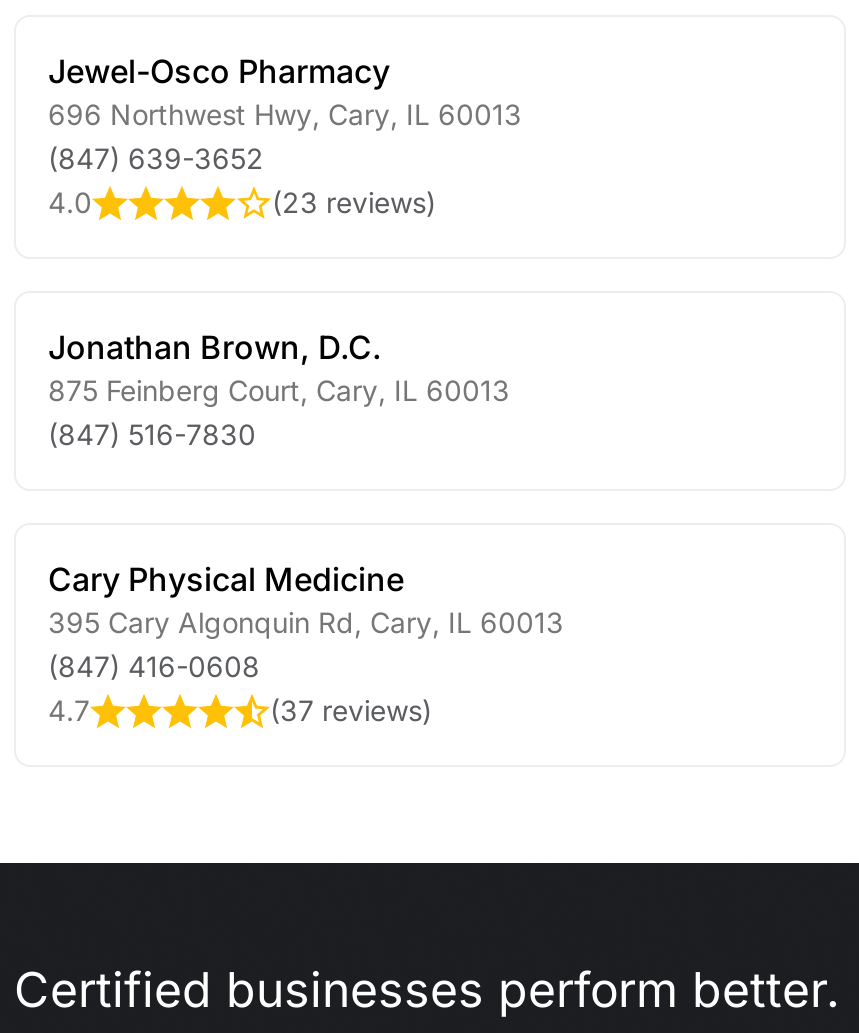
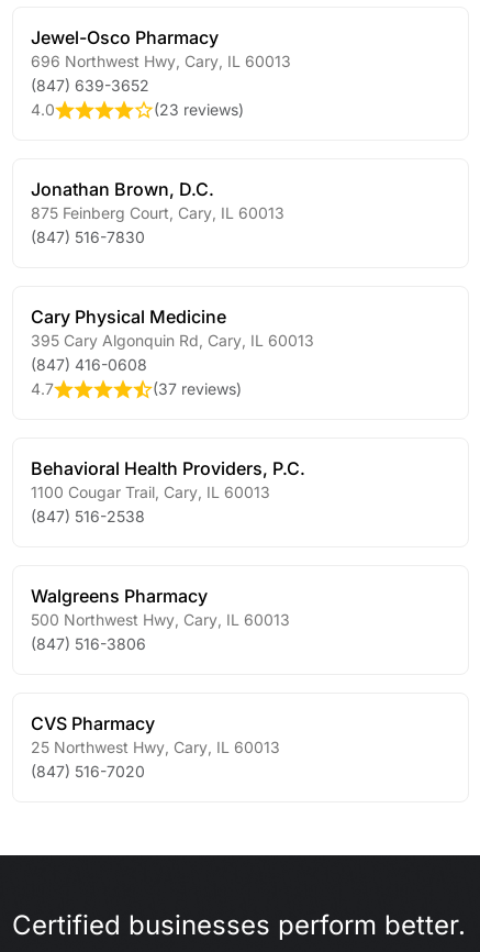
none -> [31,457,305,525] Behavioral Health Providers, P.C. | 1100 Cougar Trail, Cary, IL 60013 | (847) 516-2538
none -> [31,585,290,653] Walgreens Pharmacy | 500 Northwest Hwy, Cary, IL 60013 | (847) 516-3806
none -> [31,712,280,781] CVS Pharmacy | 25 Northwest Hwy, Cary, IL 60013 | (847) 516-7020

